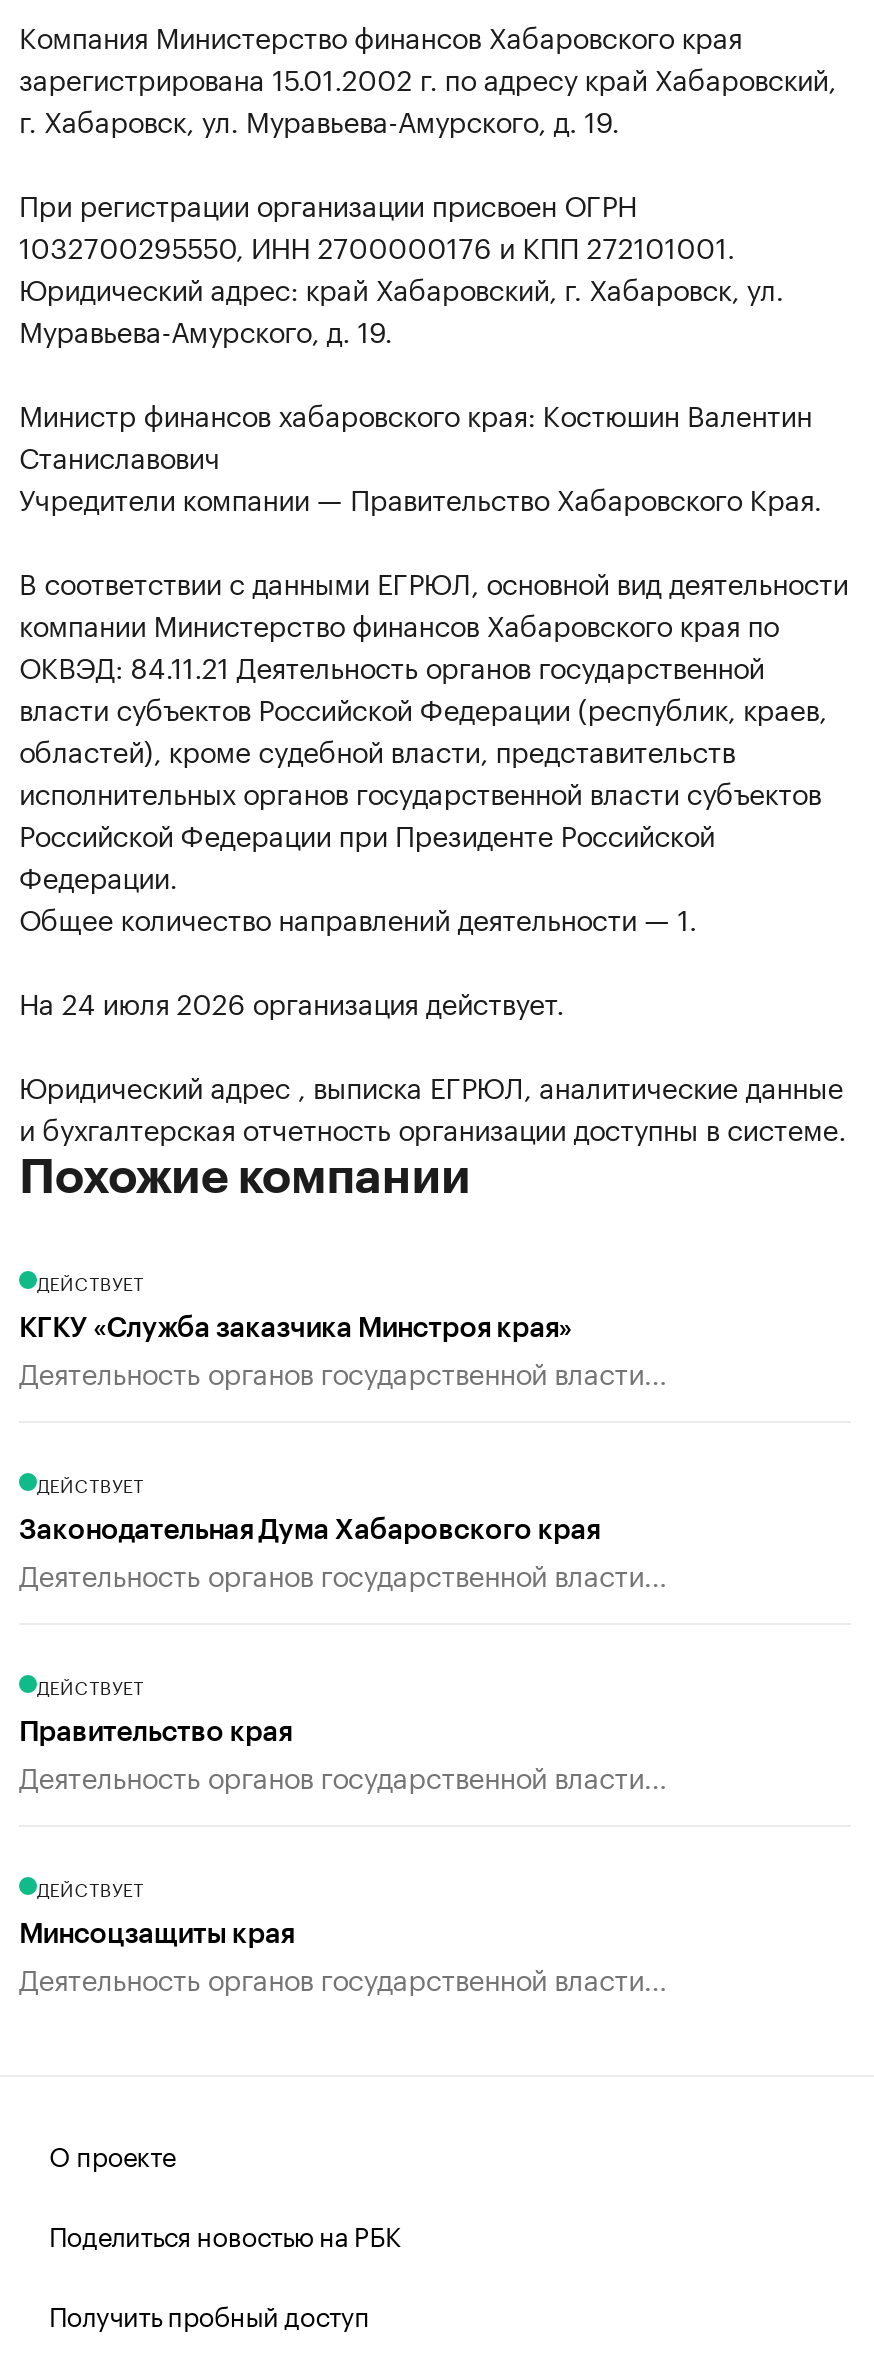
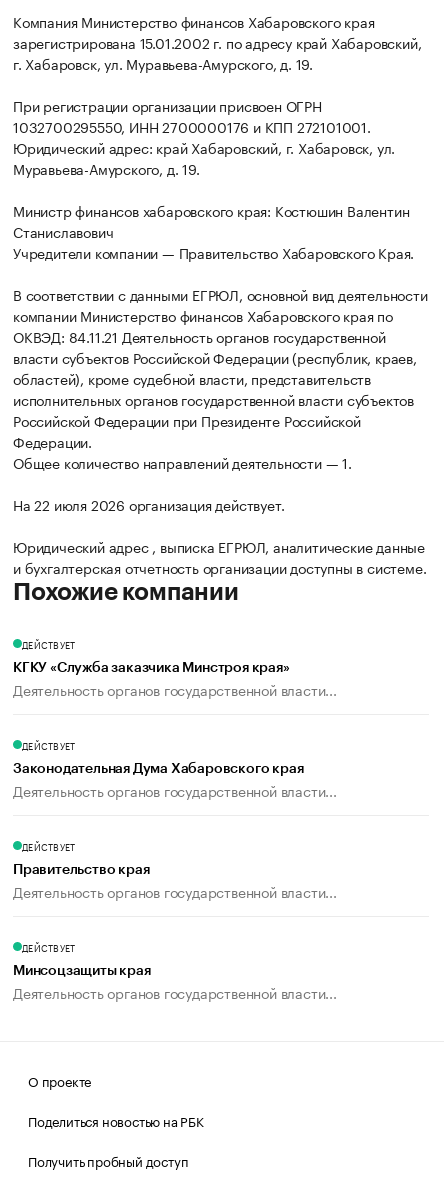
[19,980,564,1024] На 24 июля 2026 организация действует. -> [13,493,284,515] На 22 июля 2026 организация действует.

